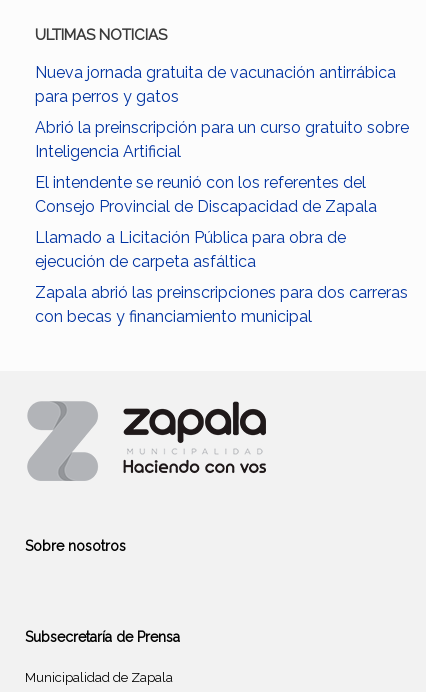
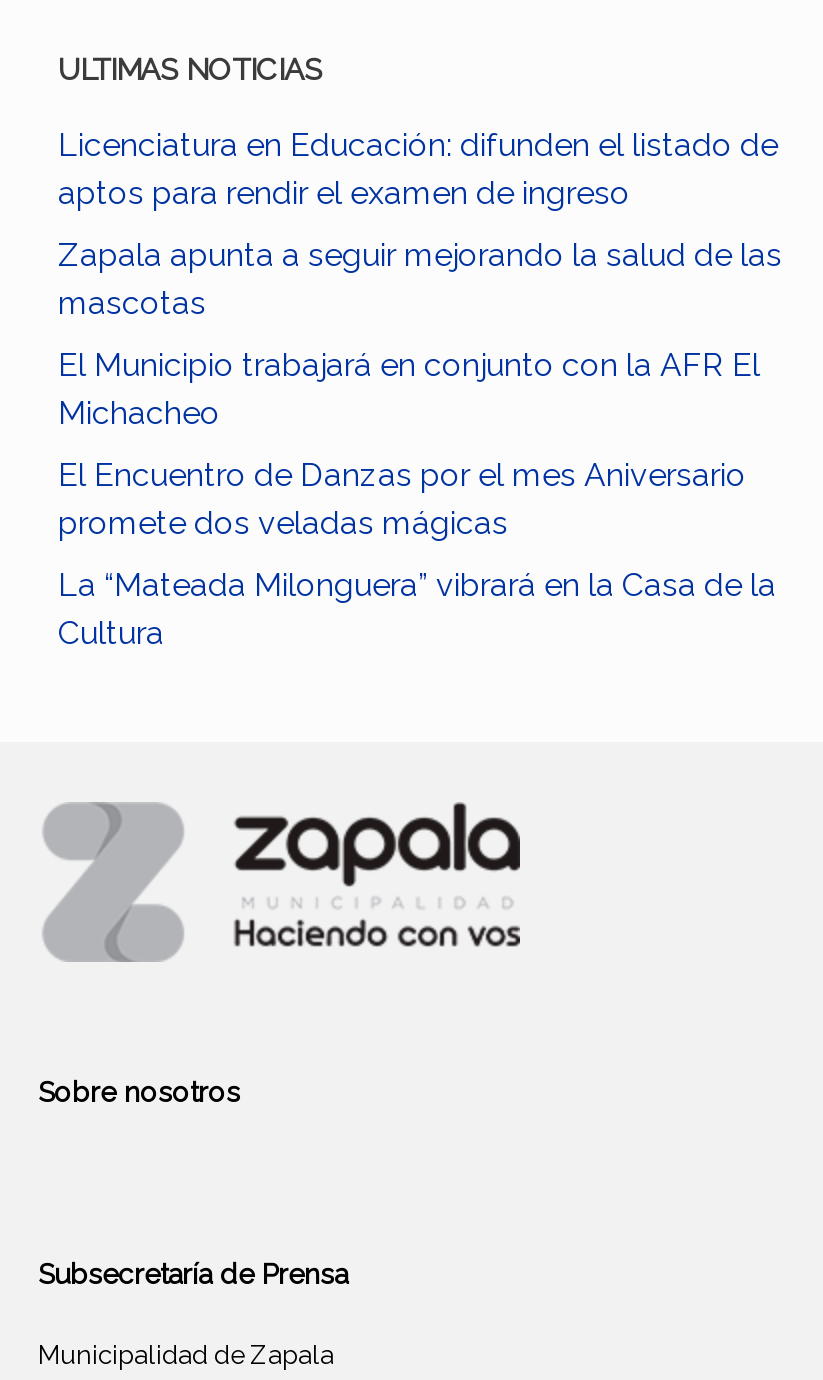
[35,63,396,106] Nueva jornada gratuita de vacunación antirrábica | para perros y gatos -> [58,126,778,212] Licenciatura en Educación: difunden el listado de | aptos para rendir el examen de ingreso
[35,118,409,161] Abrió la preinscripción para un curso gratuito sobre | Inteligencia Artificial -> [58,236,782,322] Zapala apunta a seguir mejorando la salud de las | mascotas
[35,173,377,216] El intendente se reunió con los referentes del | Consejo Provincial de Discapacidad de Zapala -> [58,346,760,432] El Municipio trabajará en conjunto con la AFR El | Michacheo
[35,228,346,271] Llamado a Licitación Pública para obra de | ejecución de carpeta asfáltica -> [58,456,746,542] El Encuentro de Danzas por el mes Aniversario | promete dos veladas mágicas
[35,283,408,326] Zapala abrió las preinscripciones para dos carreras | con becas y financiamiento municipal -> [58,566,776,652] La “Mateada Milonguera” vibrará en la Casa de la | Cultura

